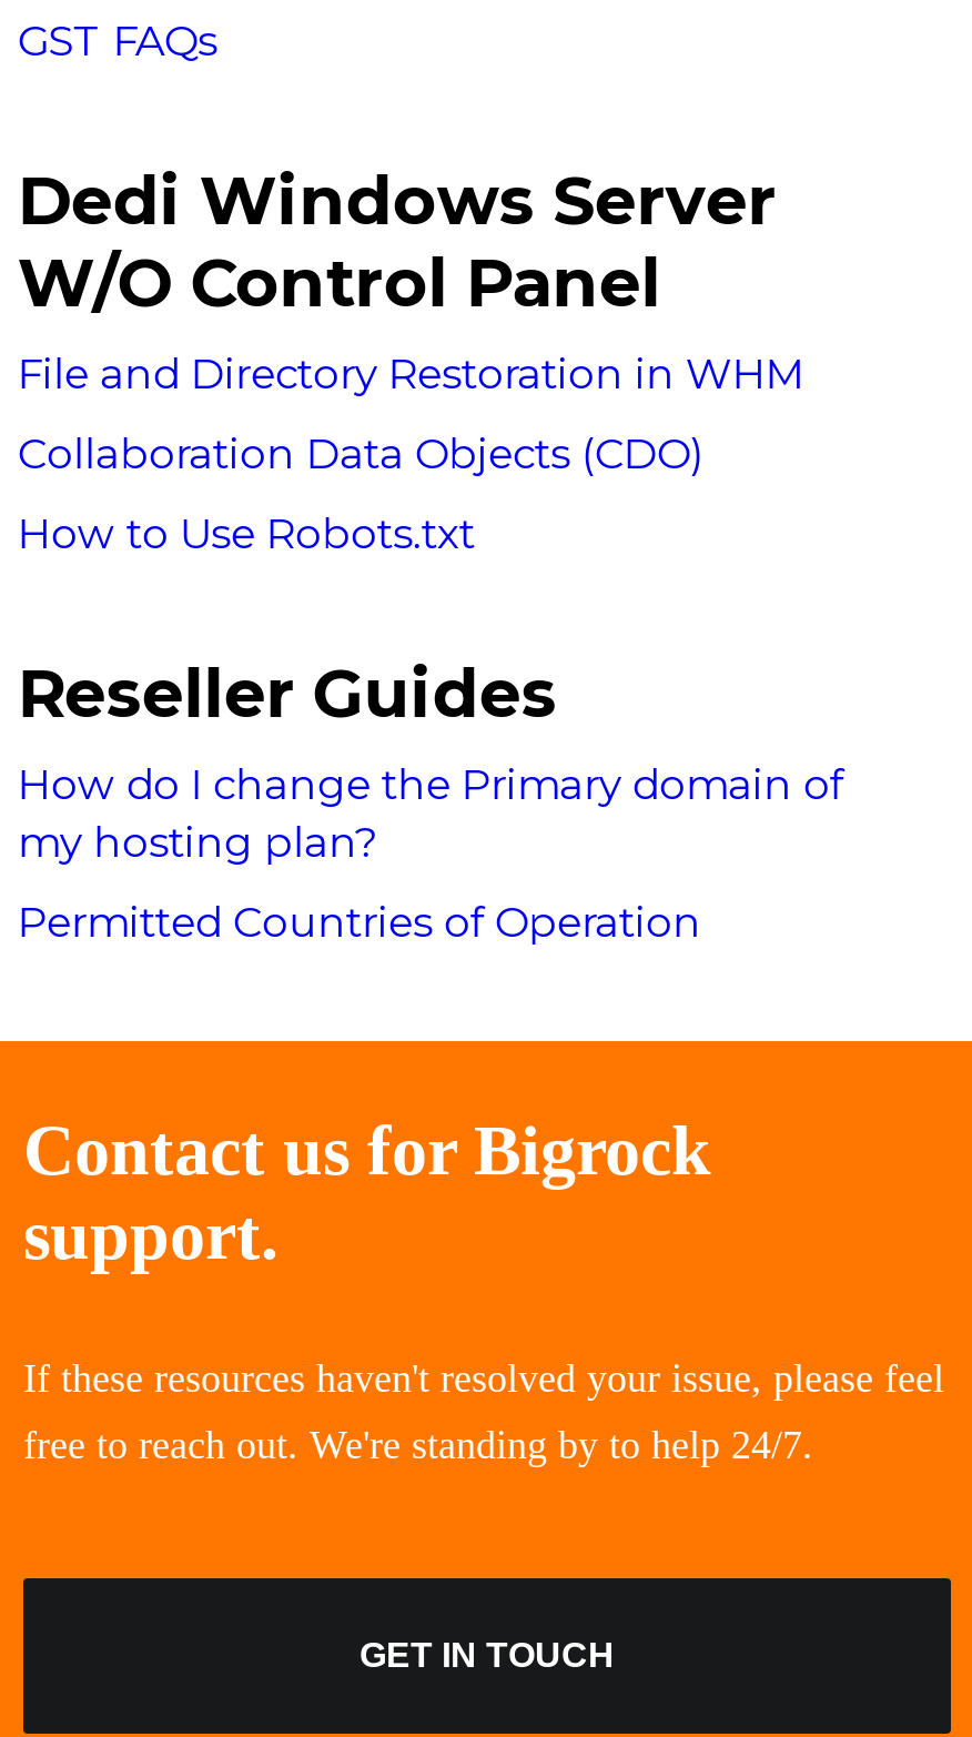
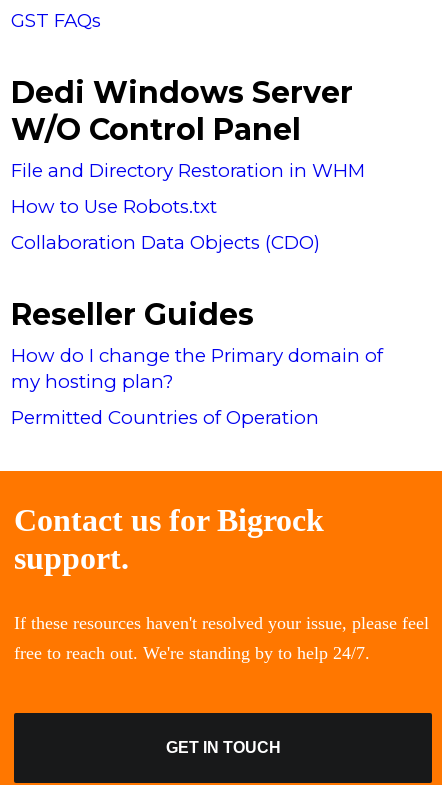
moved [18,428,703,479] -> [11,231,320,254]: Collaboration Data Objects (CDO)
moved [18,508,475,559] -> [11,195,217,218]: How to Use Robots.txt

